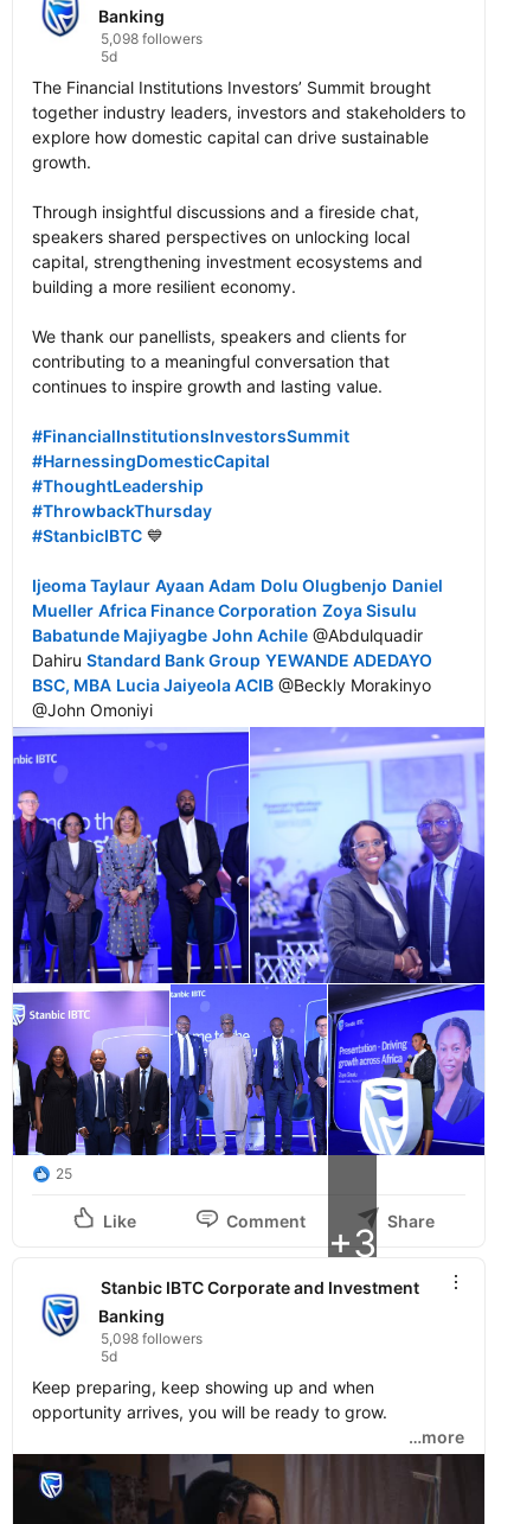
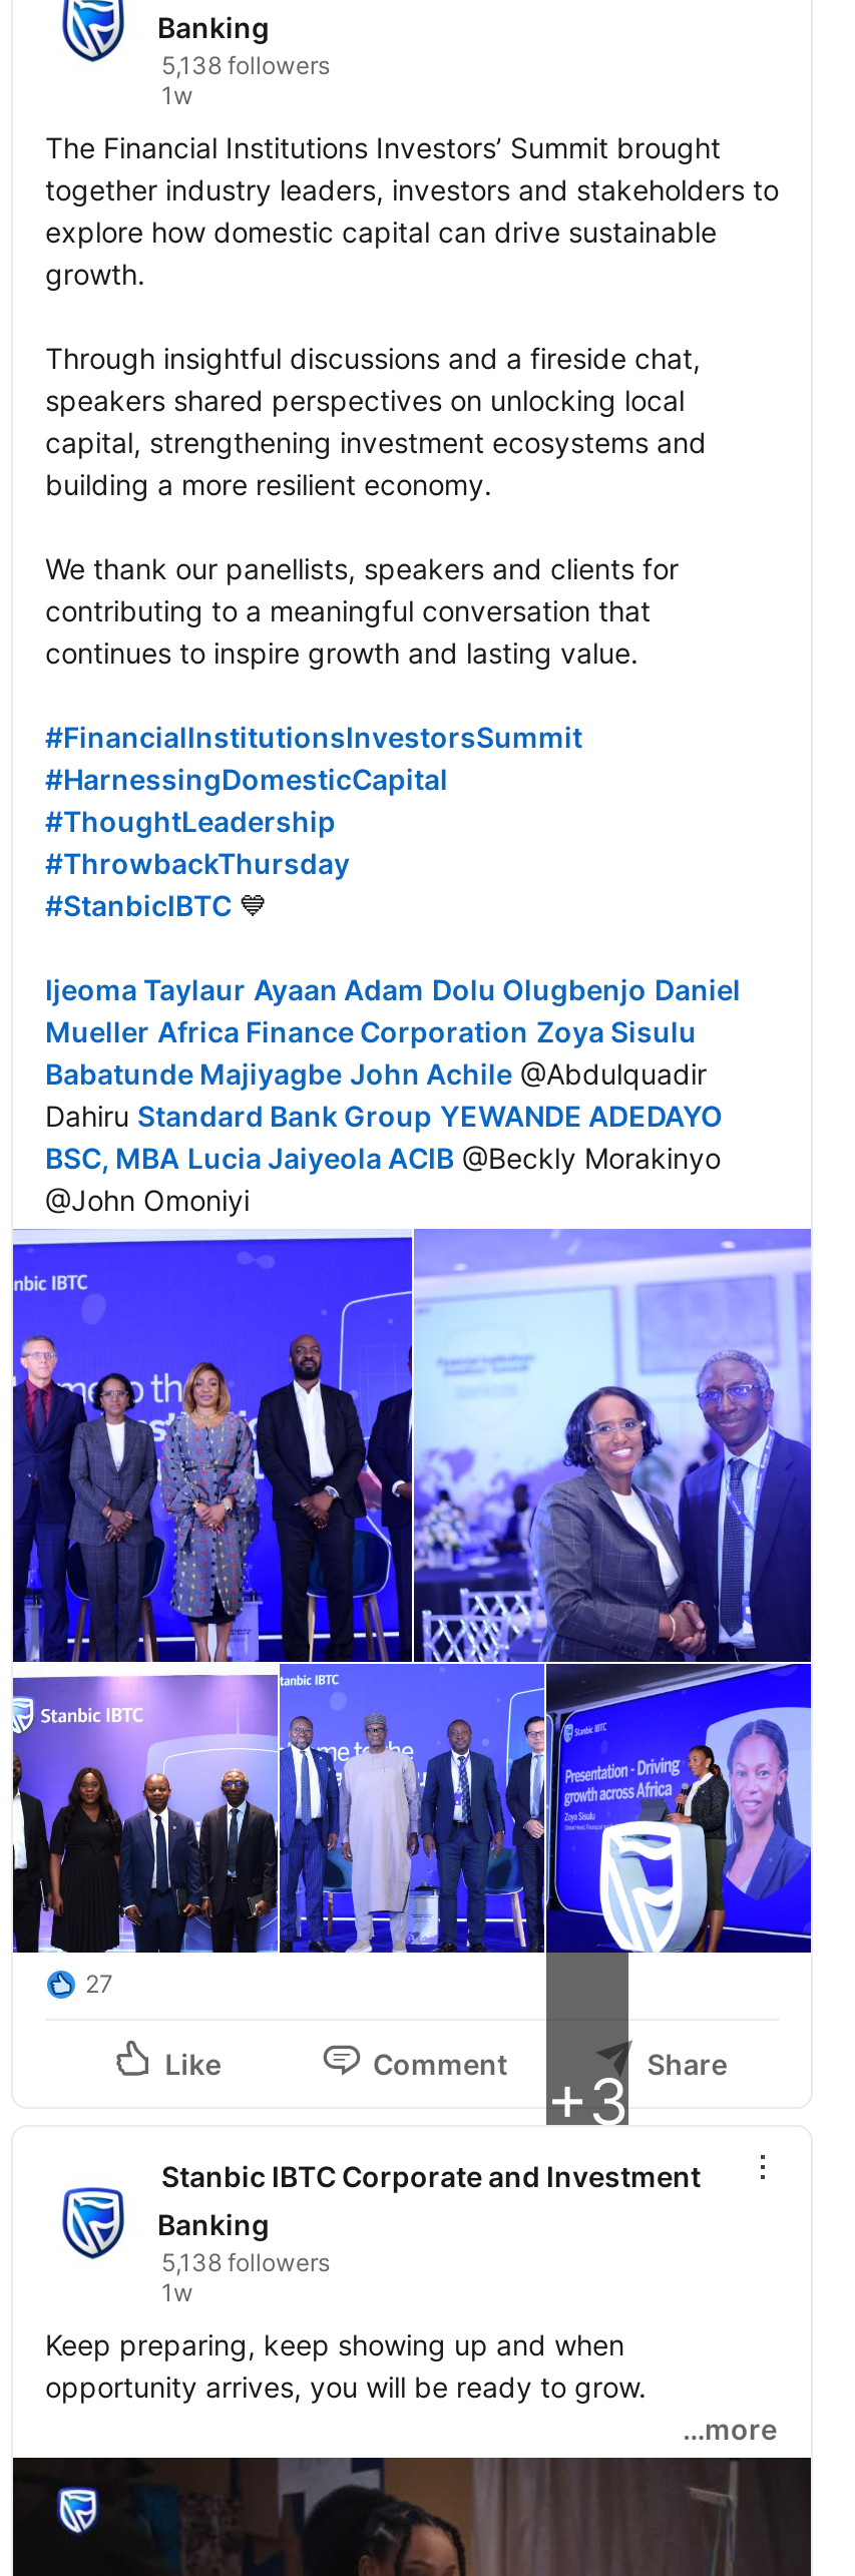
[101,29,203,65] 5,098 followers | 5d -> [161,49,330,109] 5,138 followers | 1w
[56,1164,72,1182] 25 -> [85,1968,113,1998] 27
[101,1329,203,1364] 5,098 followers | 5d -> [161,2246,330,2306] 5,138 followers | 1w

